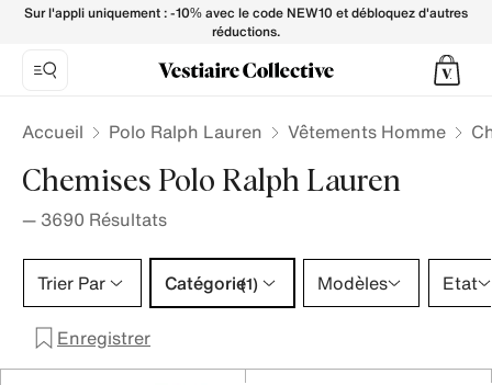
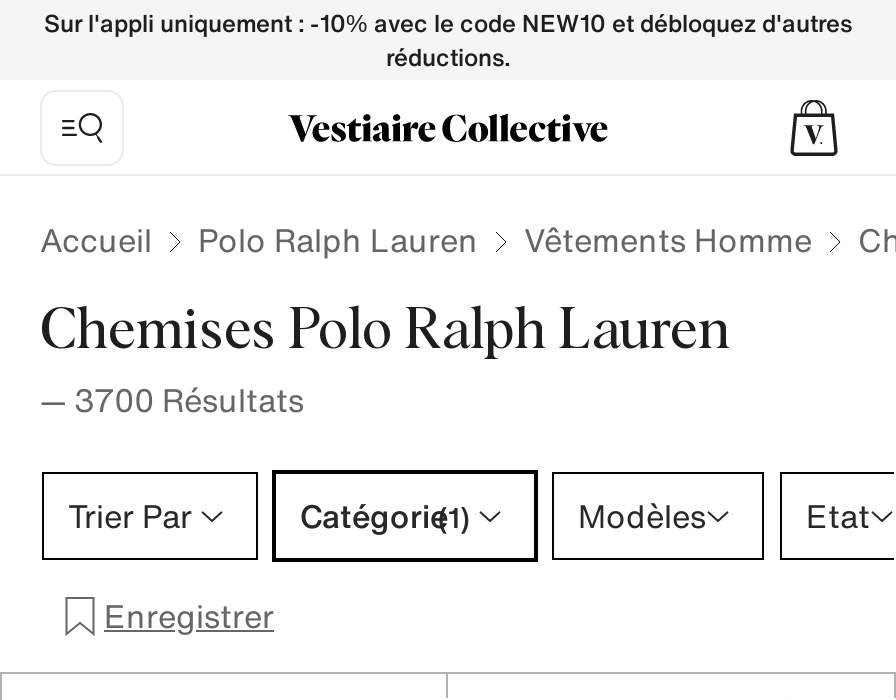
[22,206,167,233] — 3690 Résultats -> [40,376,304,424] — 3700 Résultats

